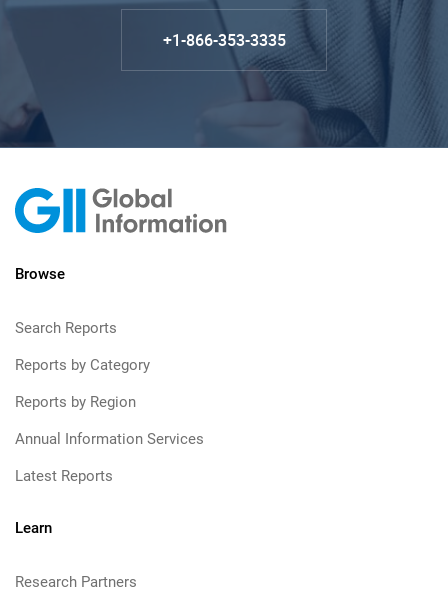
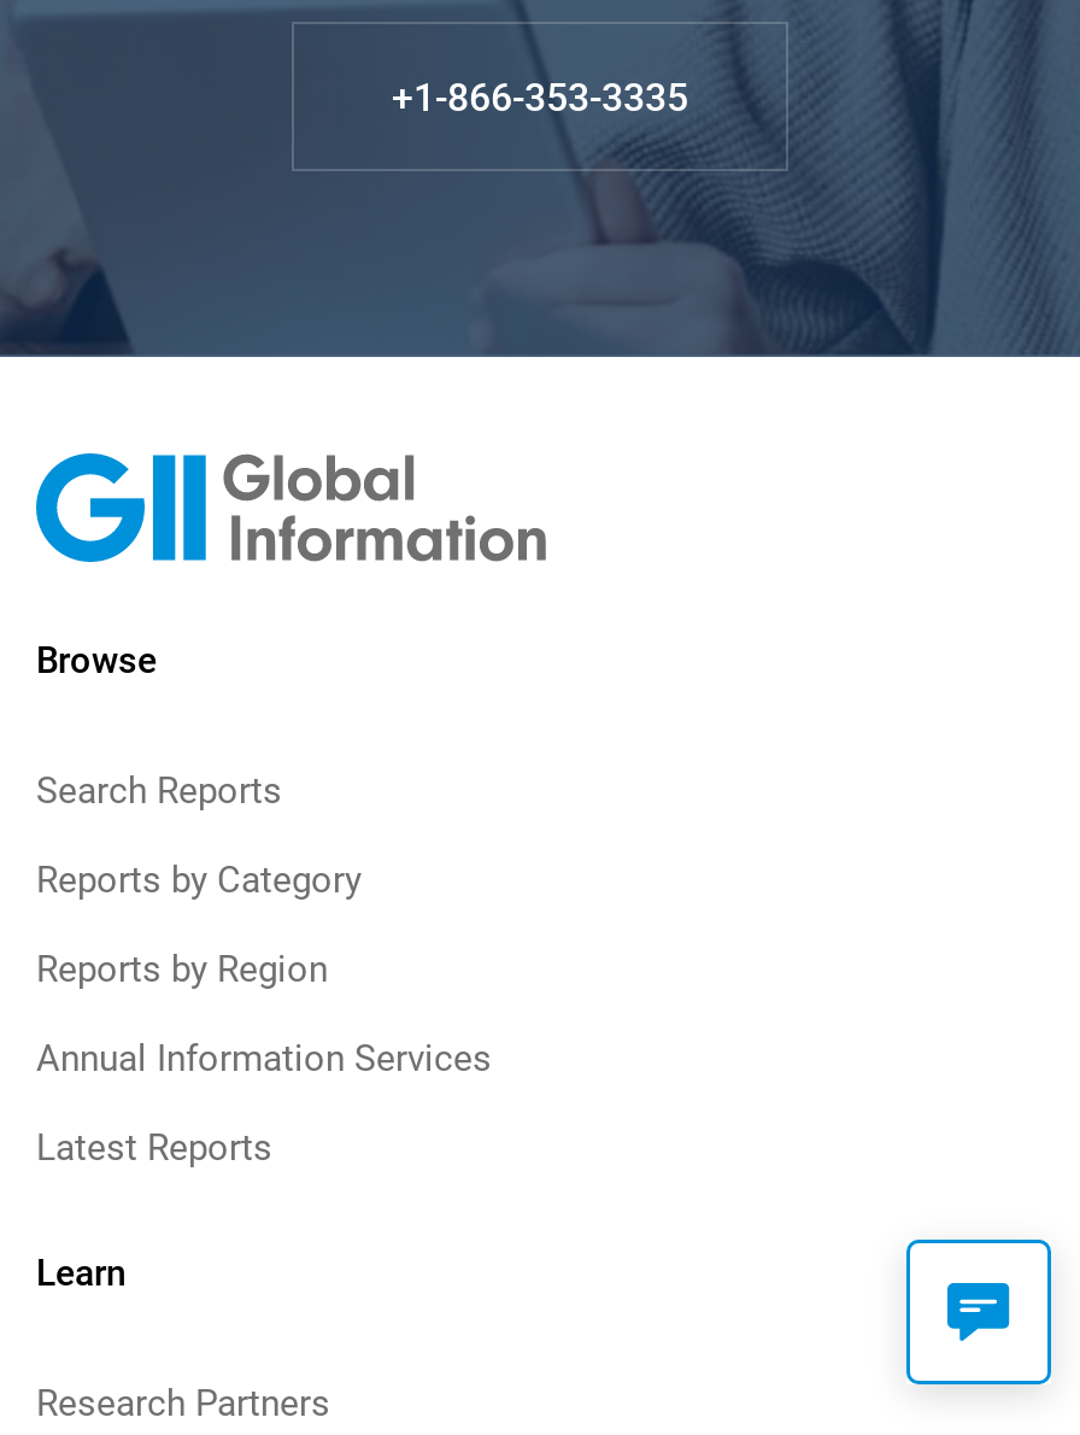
none -> [902,1237,1056,1389] [image]

